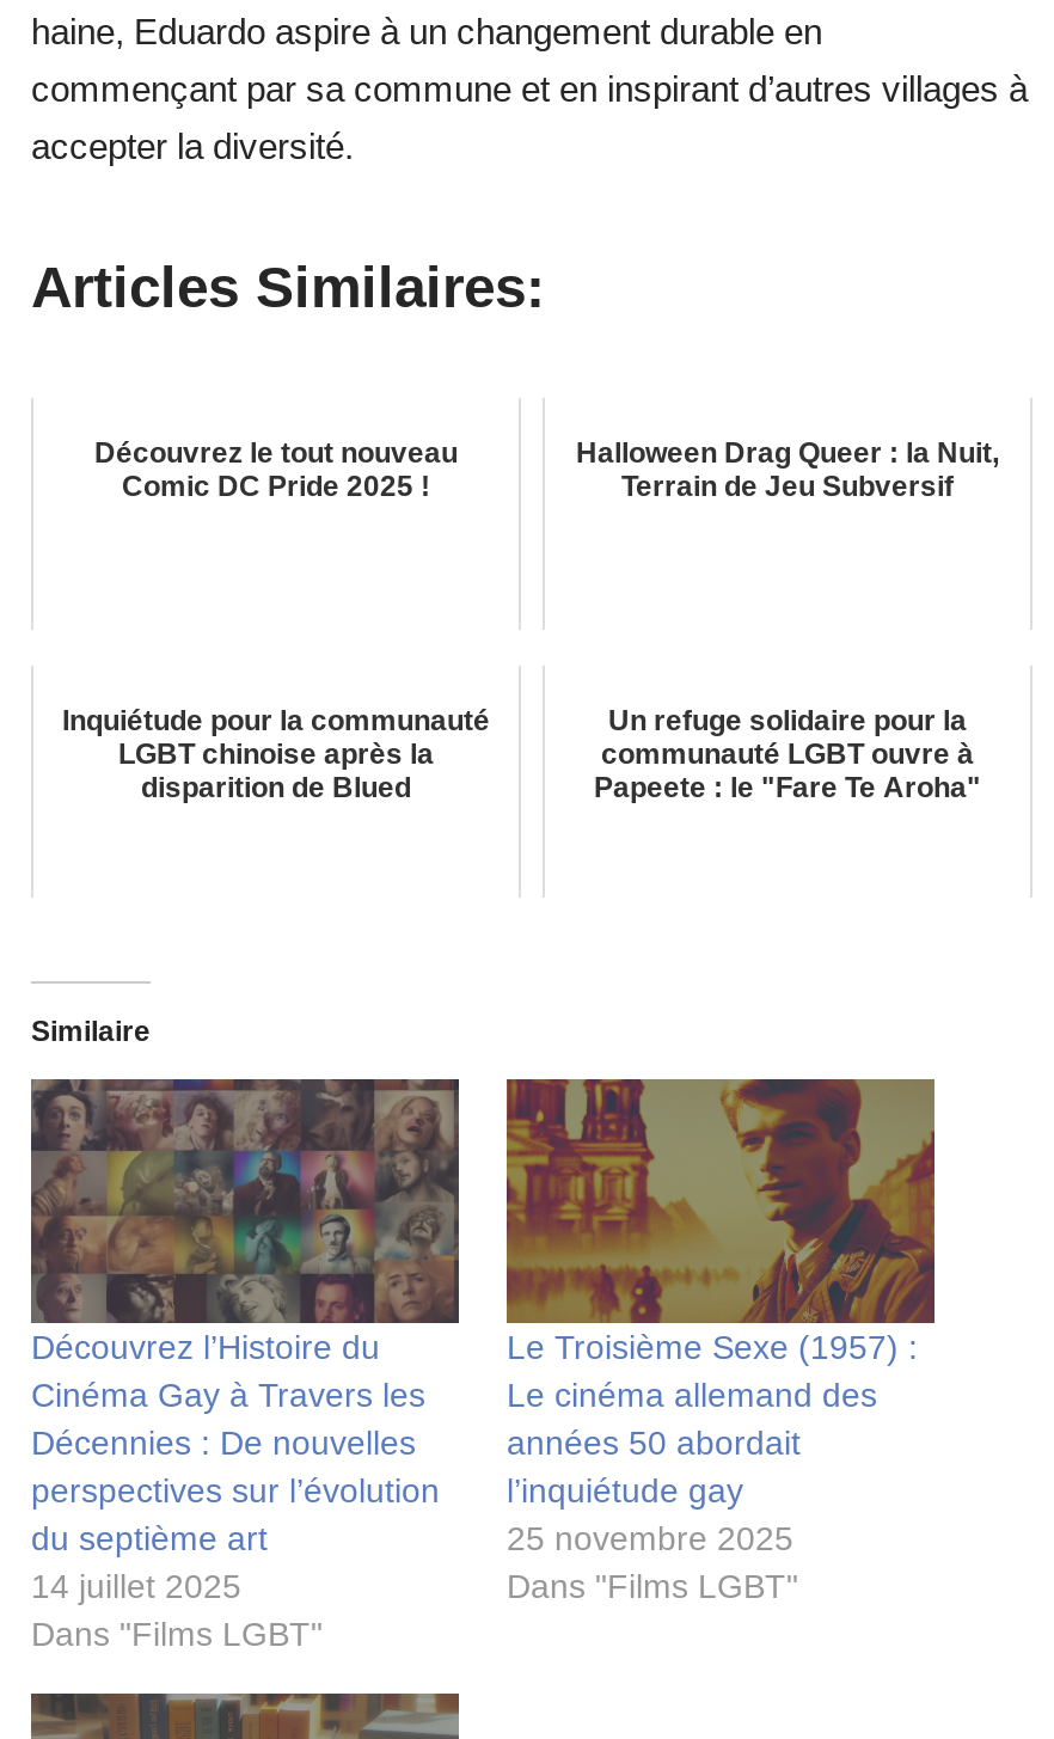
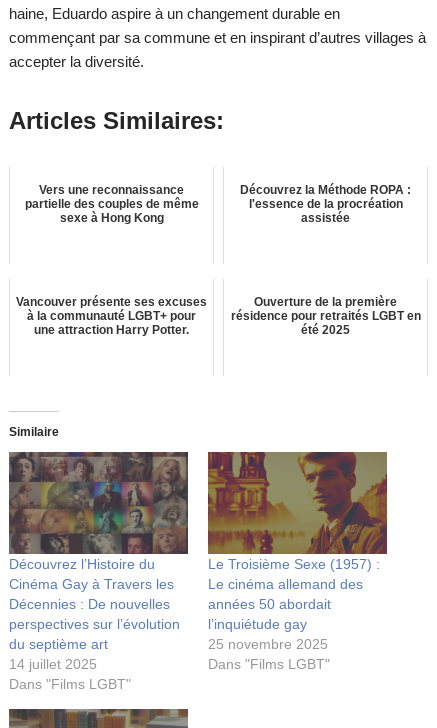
[94,436,458,503] Découvrez le tout nouveau | Comic DC Pride 2025 ! -> [24,183,198,225] Vers une reconnaissance | partielle des couples de même | sexe à Hong Kong
[576,436,999,503] Halloween Drag Queer : la Nuit, | Terrain de Jeu Subversif -> [240,183,411,225] Découvrez la Méthode ROPA : | l'essence de la procréation | assistée
[62,703,490,804] Inquiétude pour la communauté | LGBT chinoise après la | disparition de Blued -> [16,295,207,337] Vancouver présente ses excuses | à la communauté LGBT+ pour | une attraction Harry Potter.
[594,703,981,804] Un refuge solidaire pour la | communauté LGBT ouvre à | Papeete : le "Fare Te Aroha" -> [230,295,420,337] Ouverture de la première | résidence pour retraités LGBT en | été 2025

